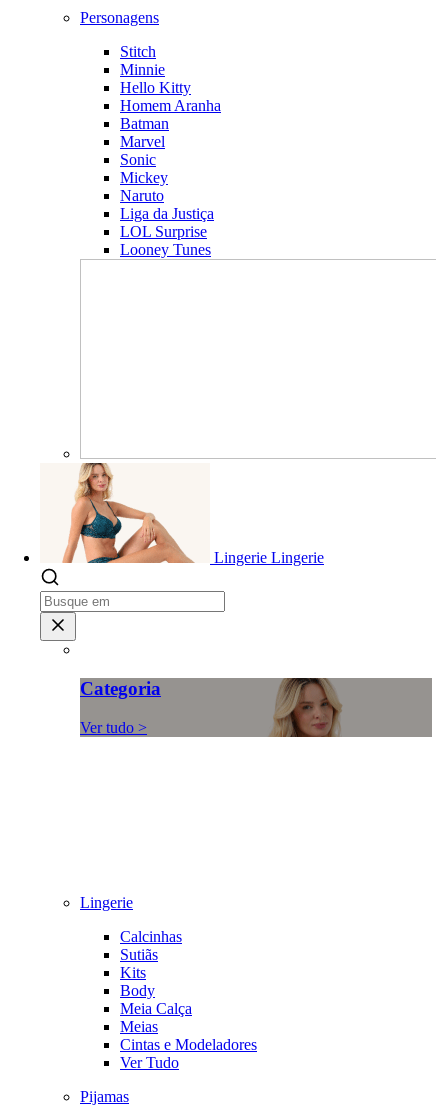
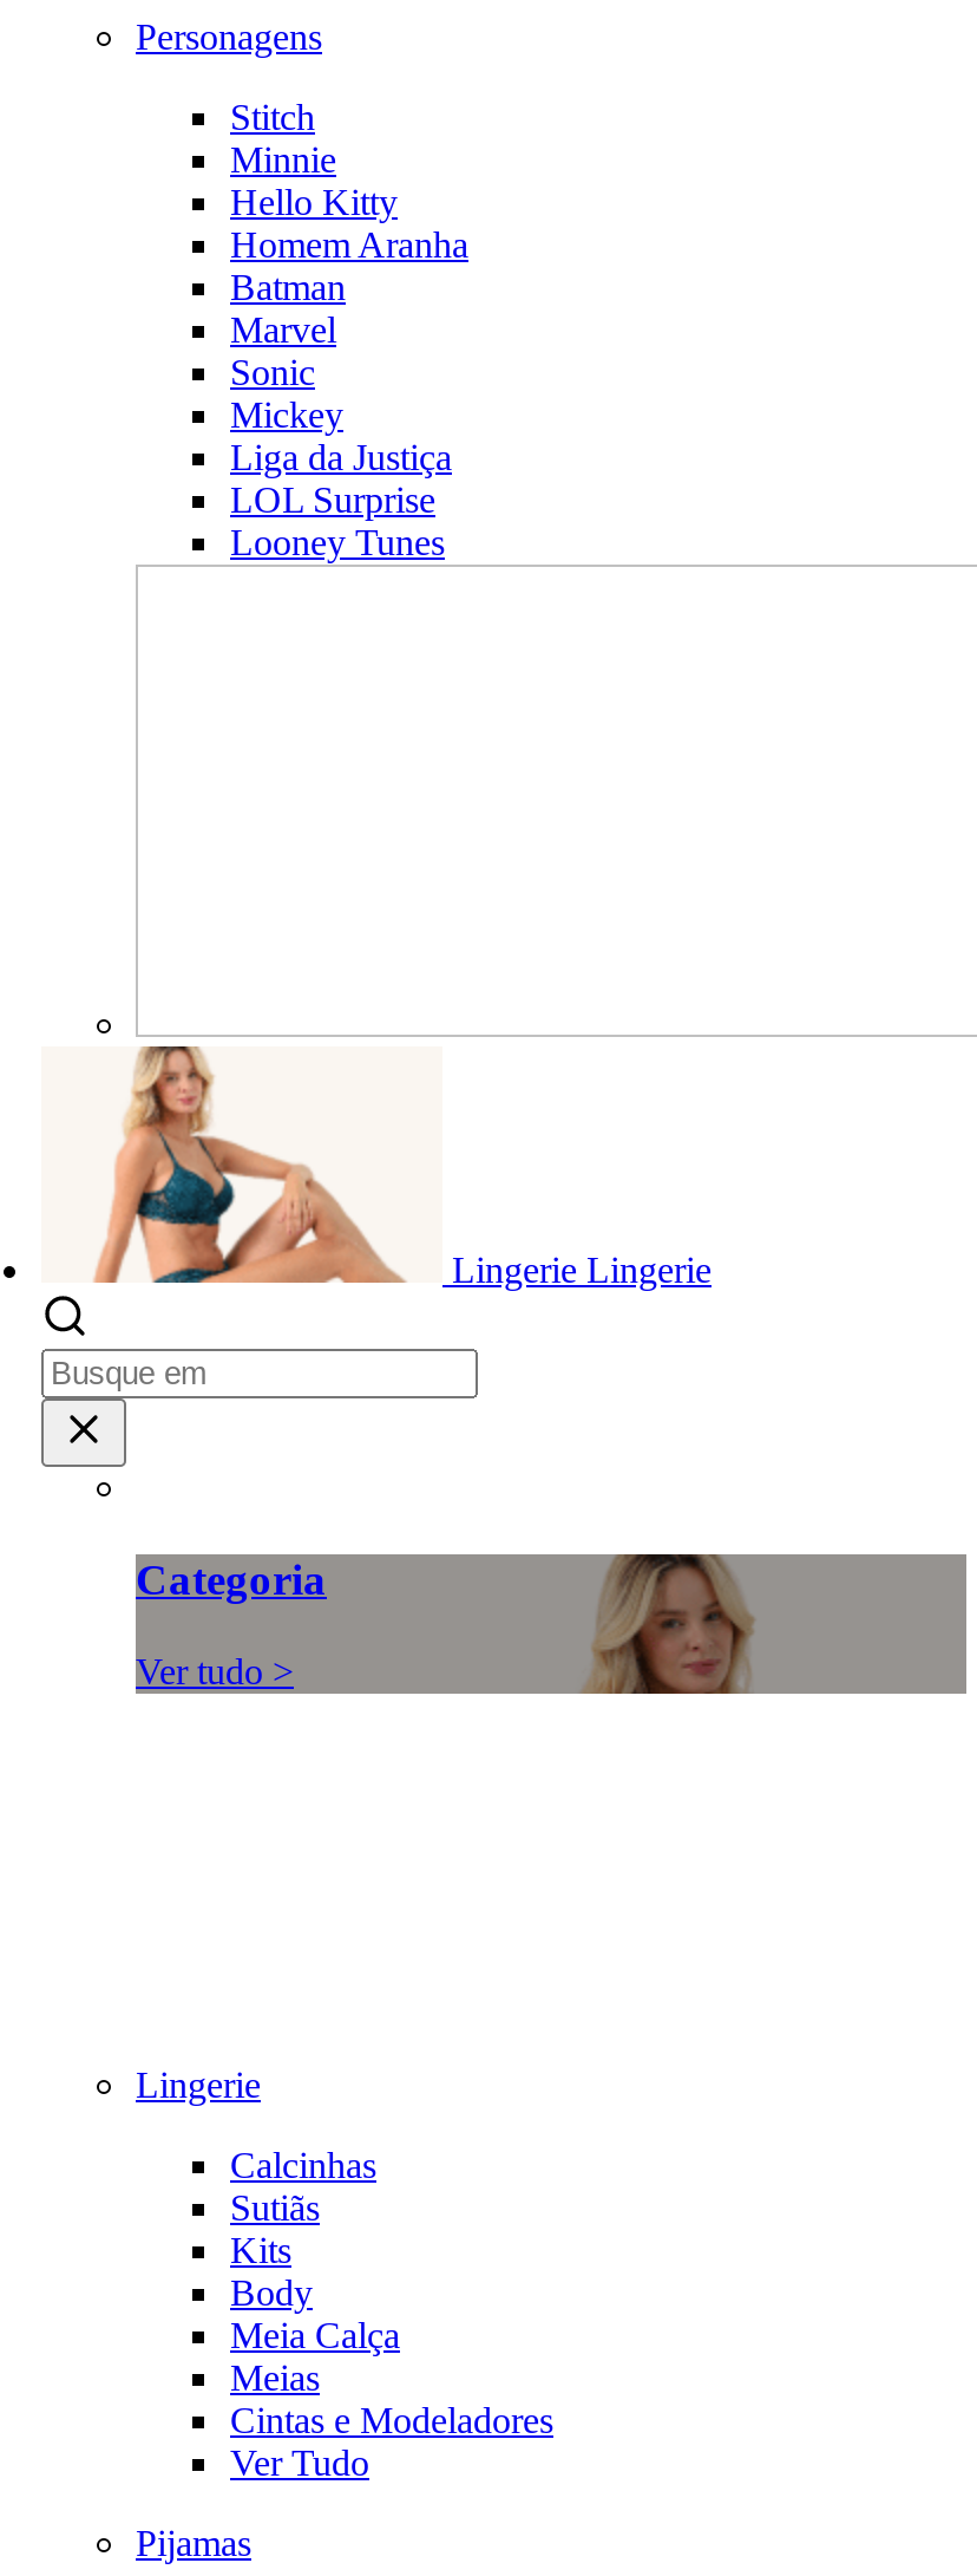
[120,187,164,204] Naruto -> none

